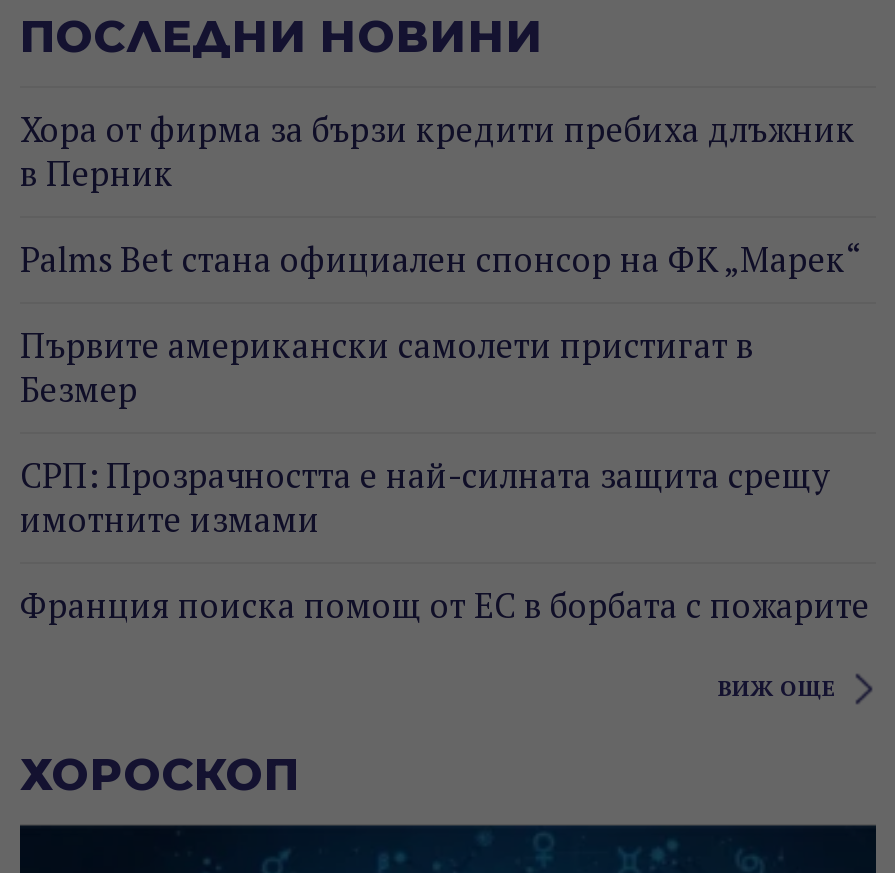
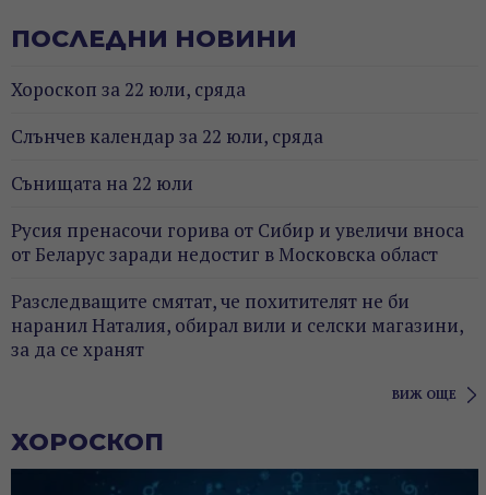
[20,107,856,197] Хора от фирма за бързи кредити пребиха длъжник | в Перник -> [11,76,246,101] Хороскоп за 22 юли, сряда
[20,237,862,283] Palms Bet стана официален спонсор на ФК „Марек“ -> [11,123,323,148] Слънчев календар за 22 юли, сряда
[20,323,754,413] Първите американски самолети пристигат в | Безмер -> [11,170,193,195] Сънищата на 22 юли
[20,453,830,543] СРП: Прозрачността е най-силната защита срещу | имотните измами -> [11,217,464,266] Русия пренасочи горива от Сибир и увеличи вноса | от Беларус заради недостиг в Московска област
[20,583,870,629] Франция поиска помощ от ЕС в борбата с пожарите -> [11,288,463,361] Разследващите смятат, че похитителят не би | наранил Наталия, обирал вили и селски магазини, | за да се хранят

